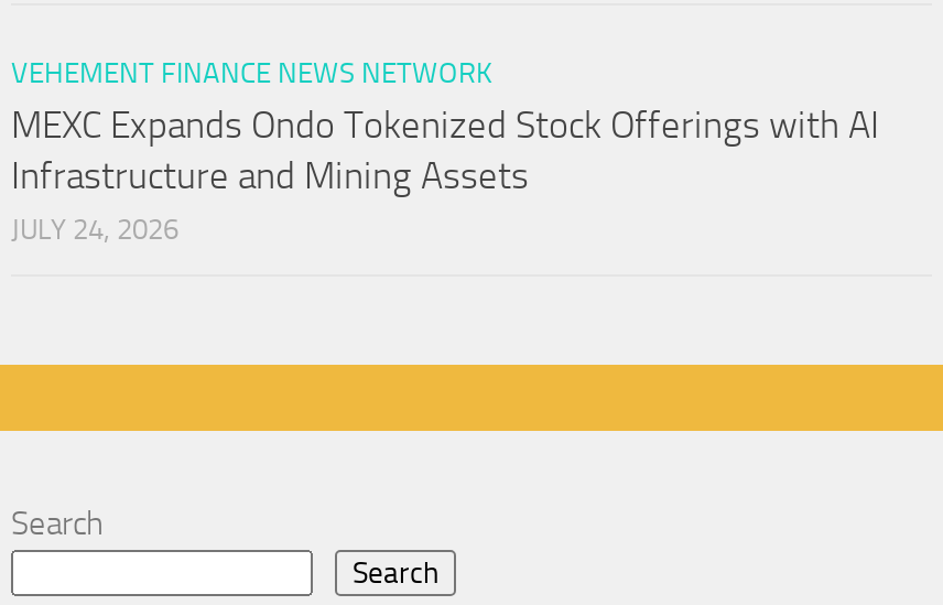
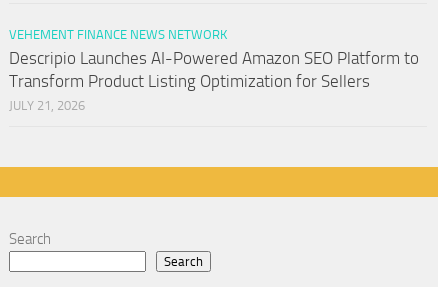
[11,103,879,246] MEXC Expands Ondo Tokenized Stock Offerings with AI | Infrastructure and Mining Assets | JULY 24, 2026 -> [9,48,419,113] Descripio Launches AI-Powered Amazon SEO Platform to | Transform Product Listing Optimization for Sellers | JULY 21, 2026

